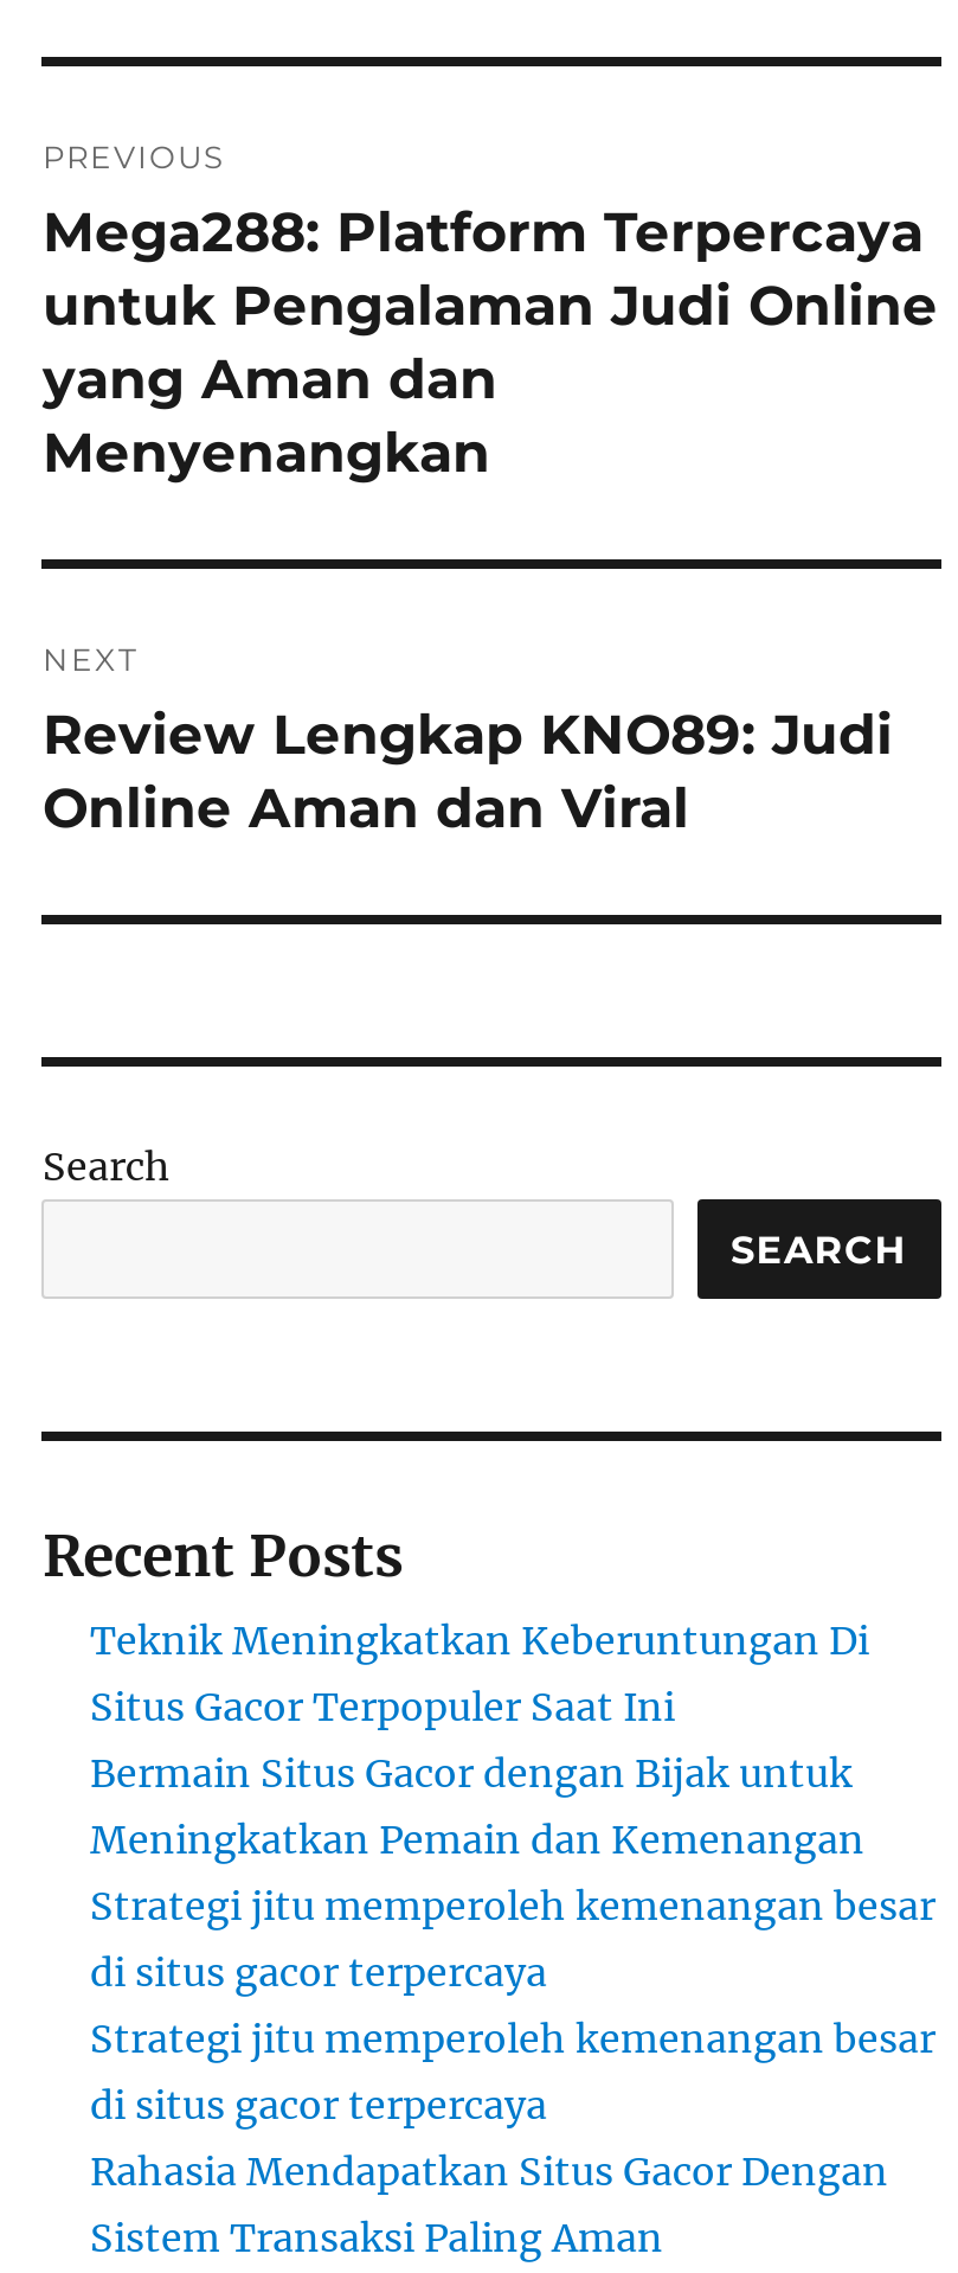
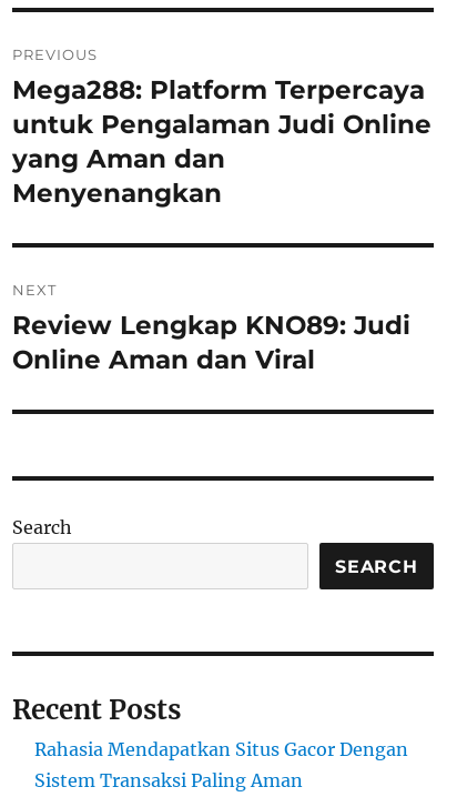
[90,1617,936,2129] Teknik Meningkatkan Keberuntungan Di | Situs Gacor Terpopuler Saat Ini | Bermain Situs Gacor dengan Bijak untuk | Meningkatkan Pemain dan Kemenangan | Strategi jitu memperoleh kemenangan besar | di situs gacor terpercaya | Strategi jitu memperoleh kemenangan besar | di situs gacor terpercaya -> none

